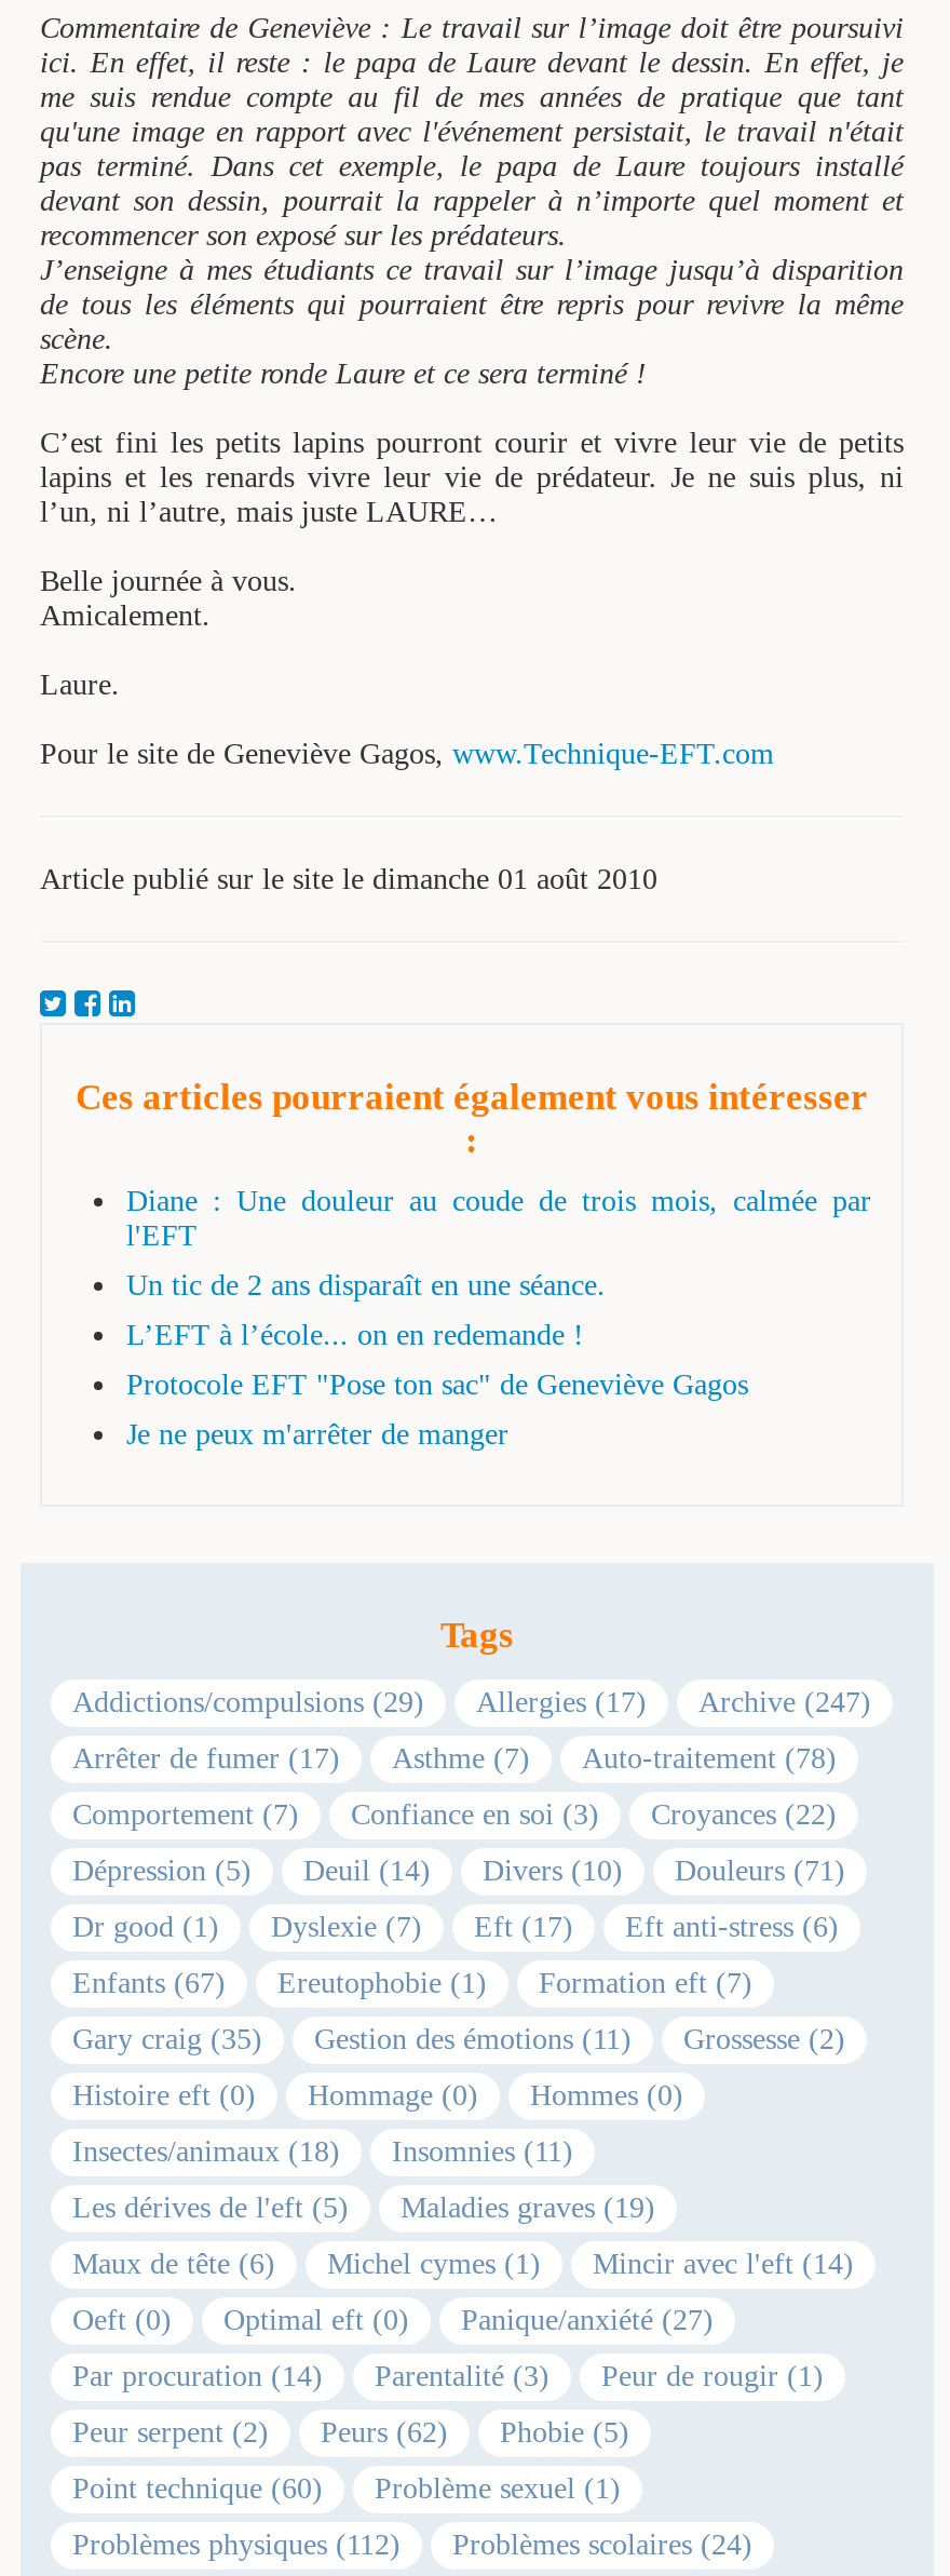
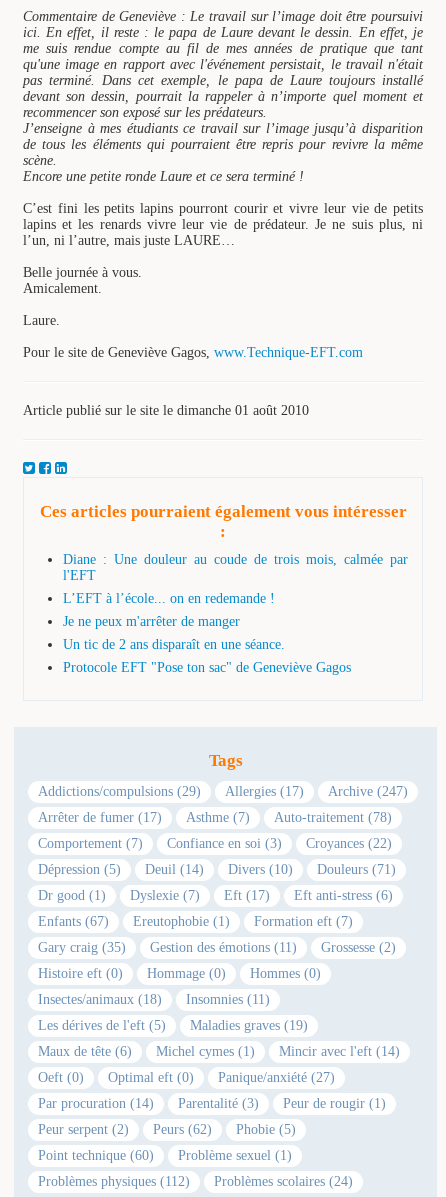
moved [126,1268,606,1301] -> [63,637,285,652]: Un tic de 2 ans disparaît en une séance.
moved [126,1318,584,1350] -> [63,591,275,606]: L’EFT à l’école... on en redemande !
moved [126,1368,748,1400] -> [63,660,351,675]: Protocole EFT "Pose ton sac" de Geneviève Gagos
moved [126,1417,508,1450] -> [63,614,240,629]: Je ne peux m'arrêter de manger

